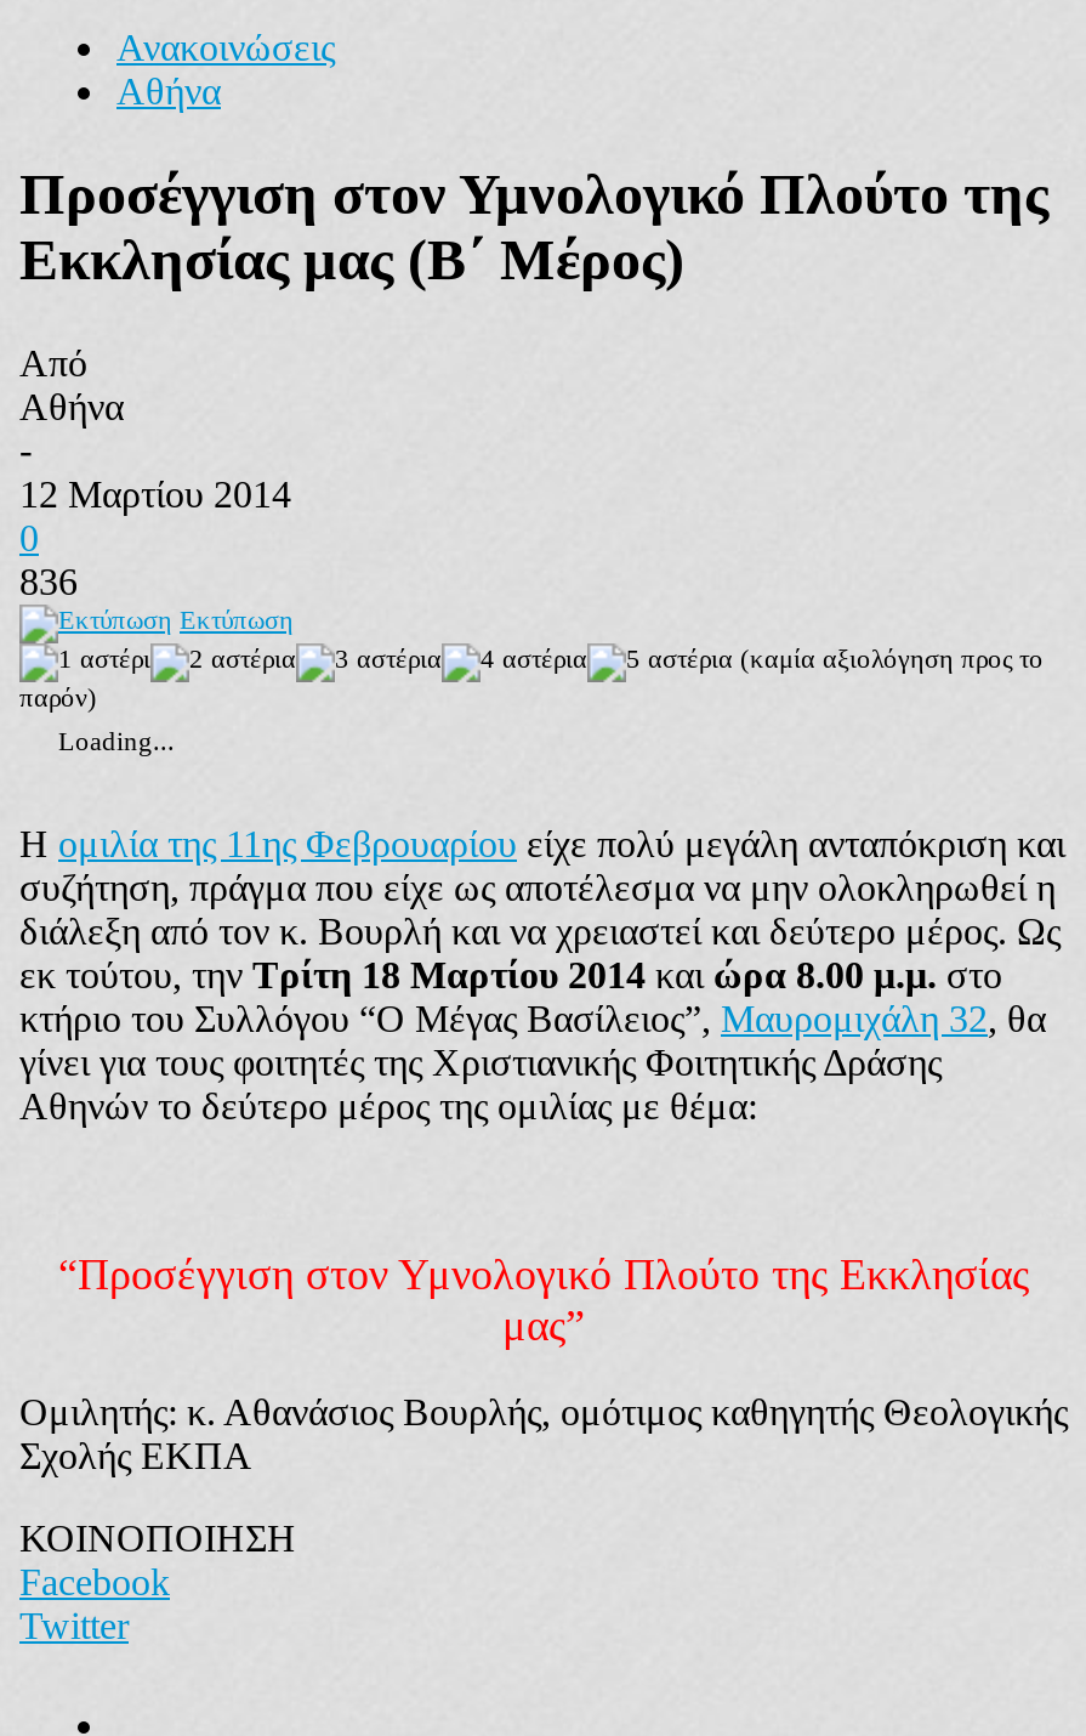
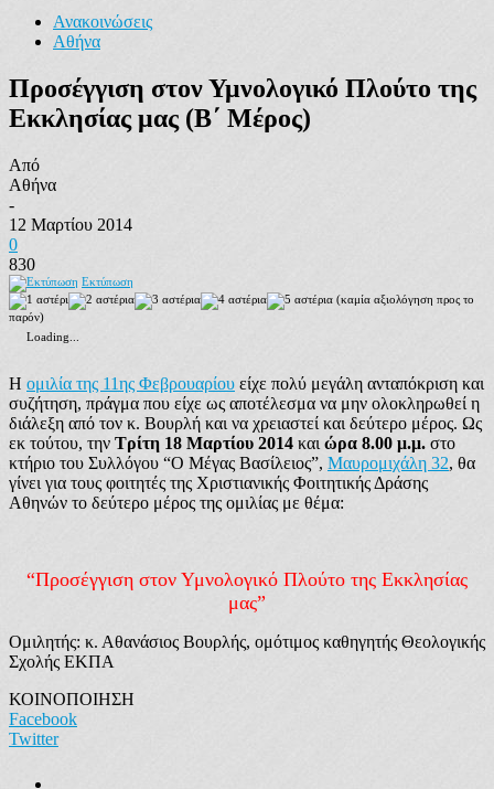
[19,560,78,601] 836 -> [9,254,35,273] 830

